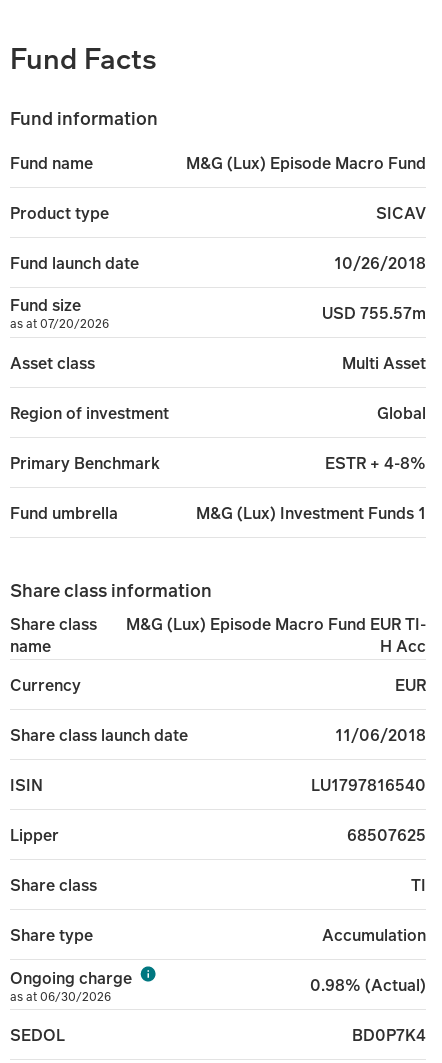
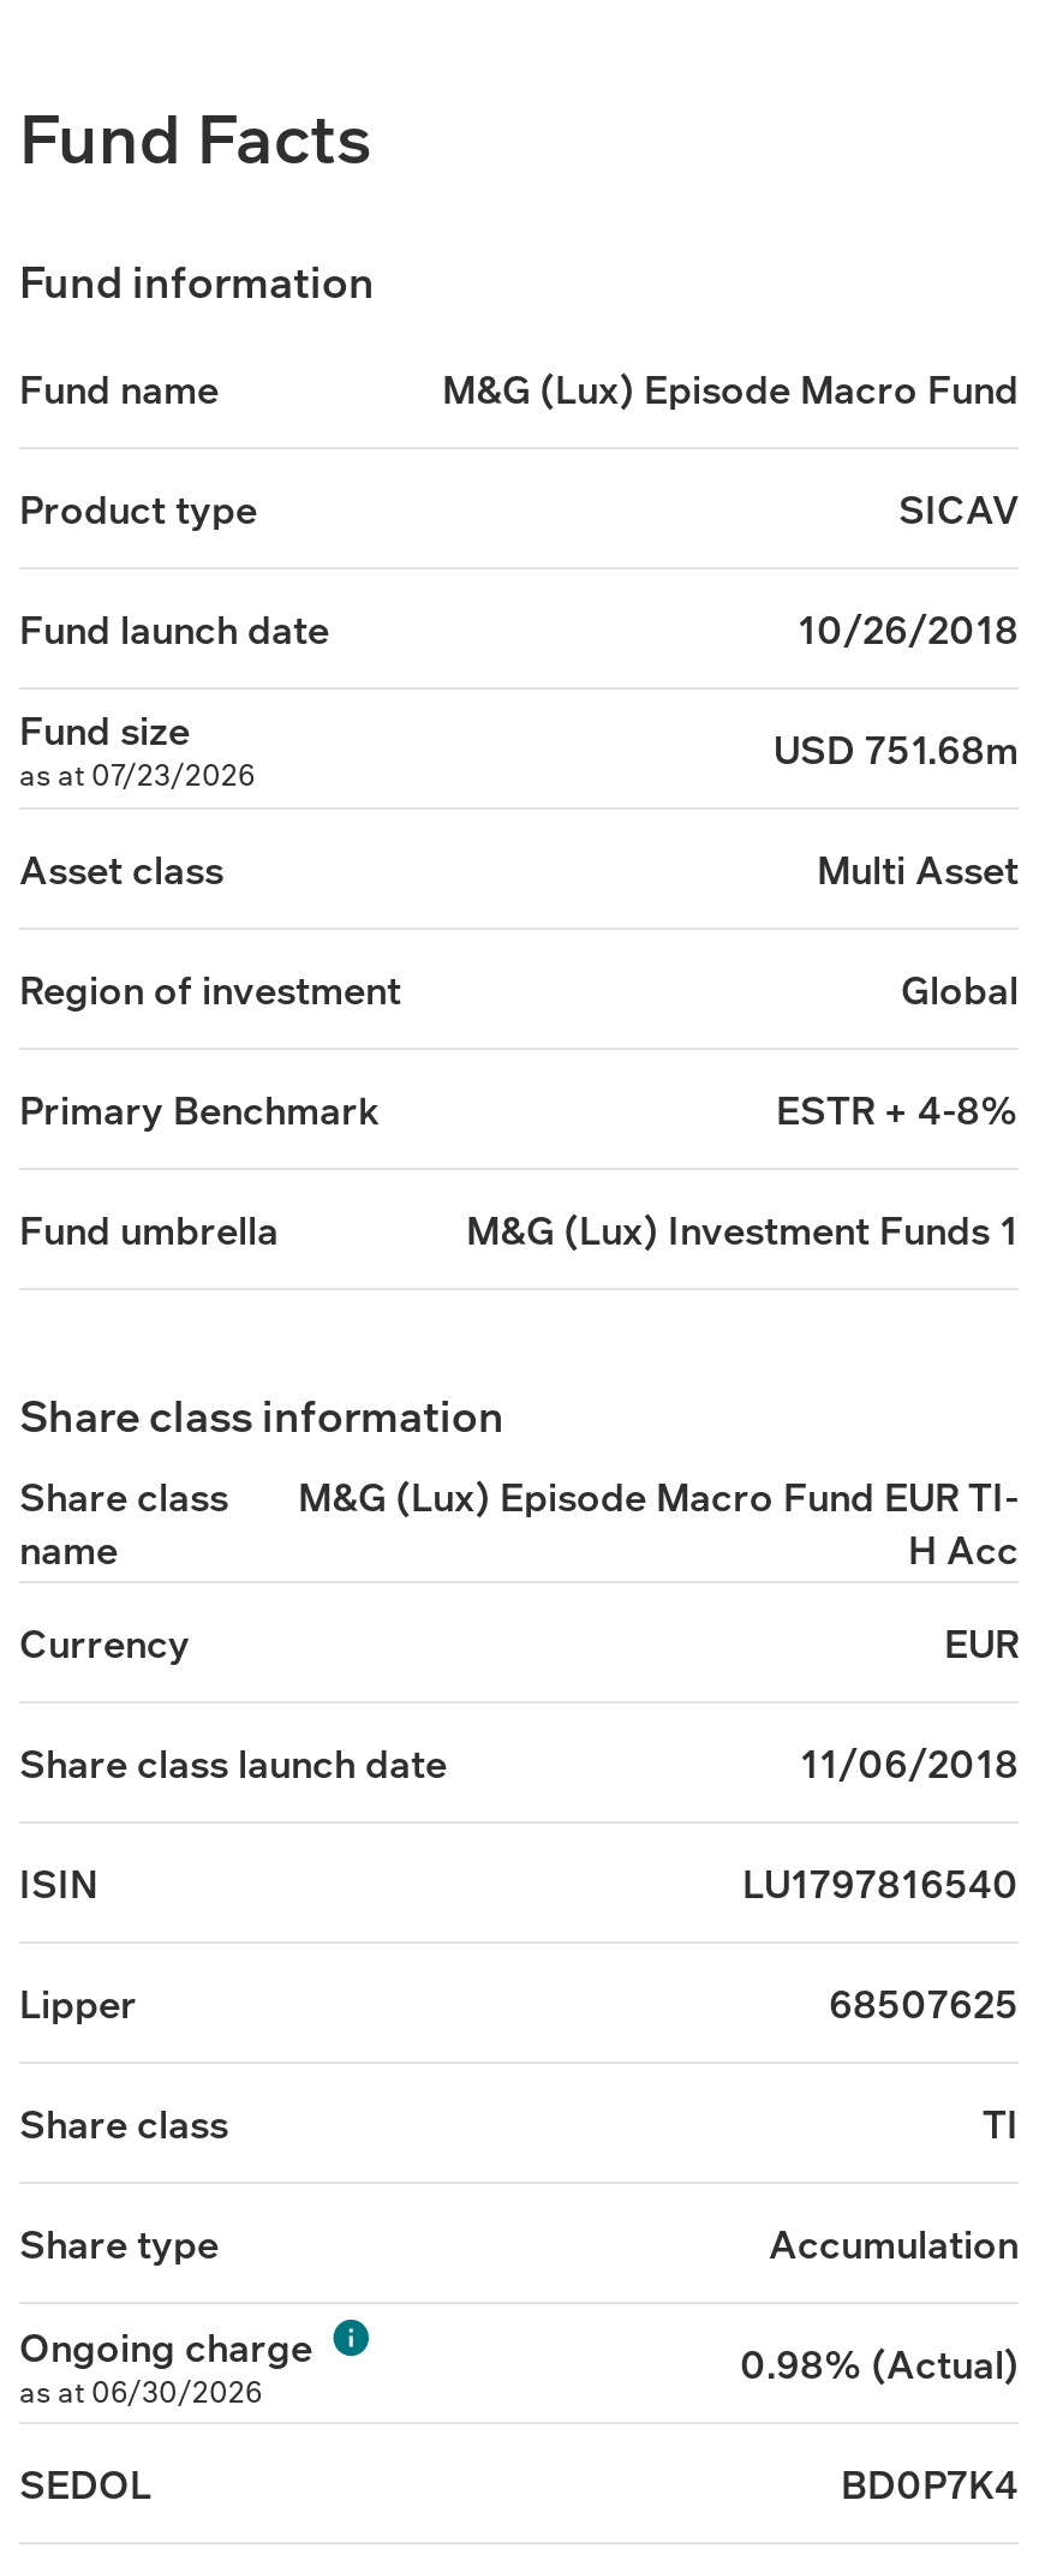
[322,301,426,323] USD 755.57m -> [774,722,1019,775] USD 751.68m
[10,315,109,332] as at 07/20/2026 -> [19,754,255,795] as at 07/23/2026

